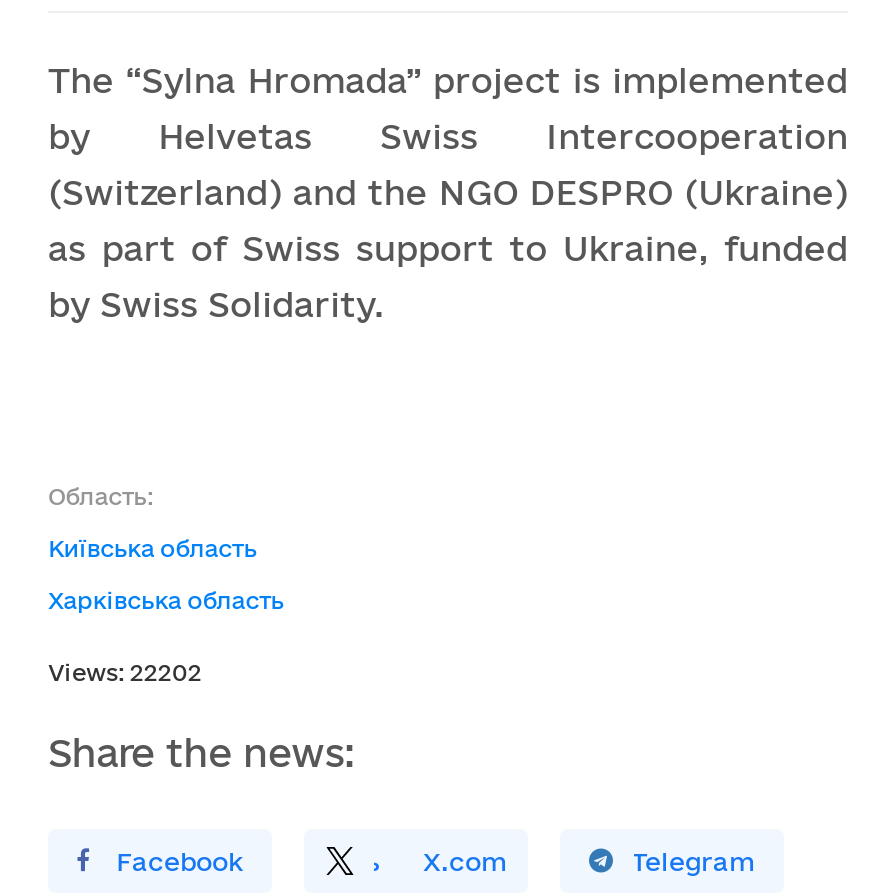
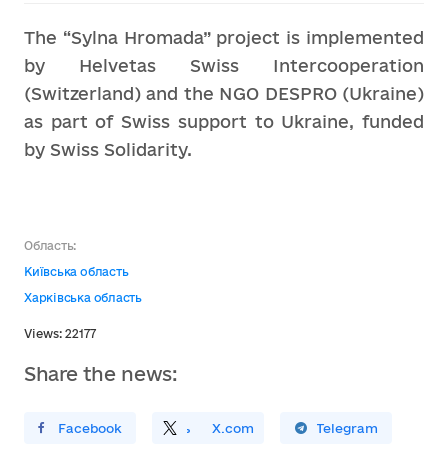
[48,659,202,685] Views: 22202 -> [24,327,96,340] Views: 22177

